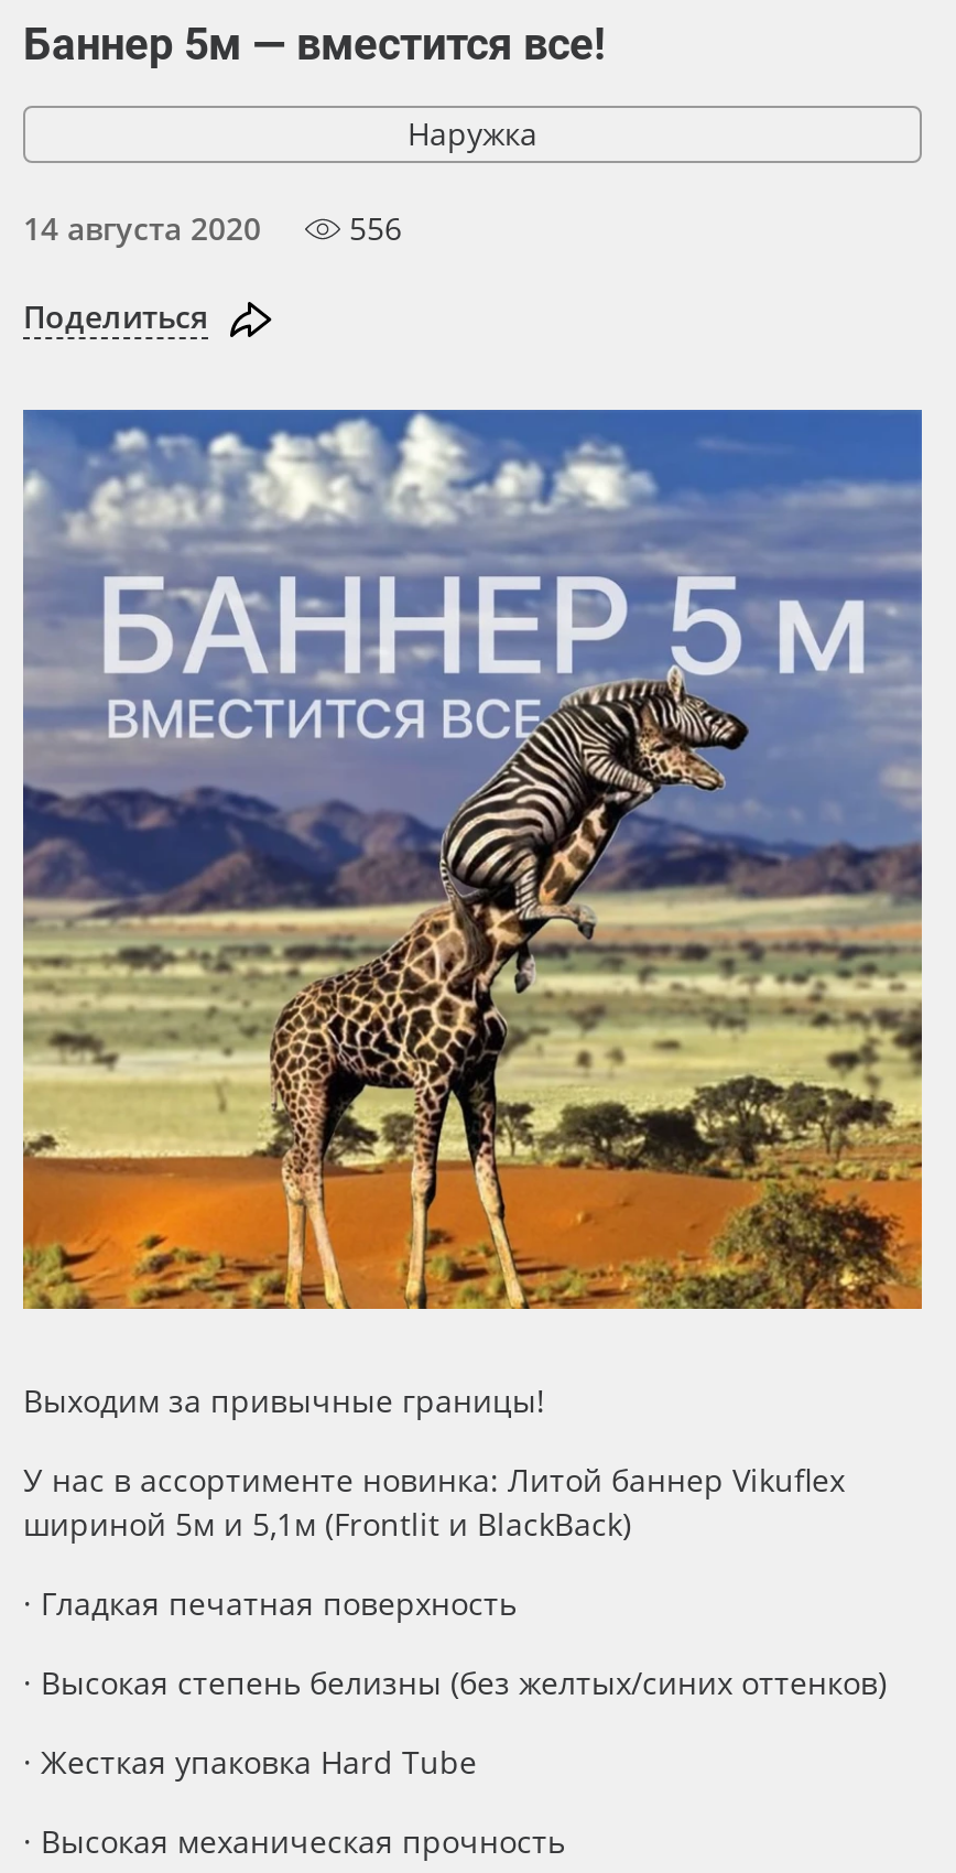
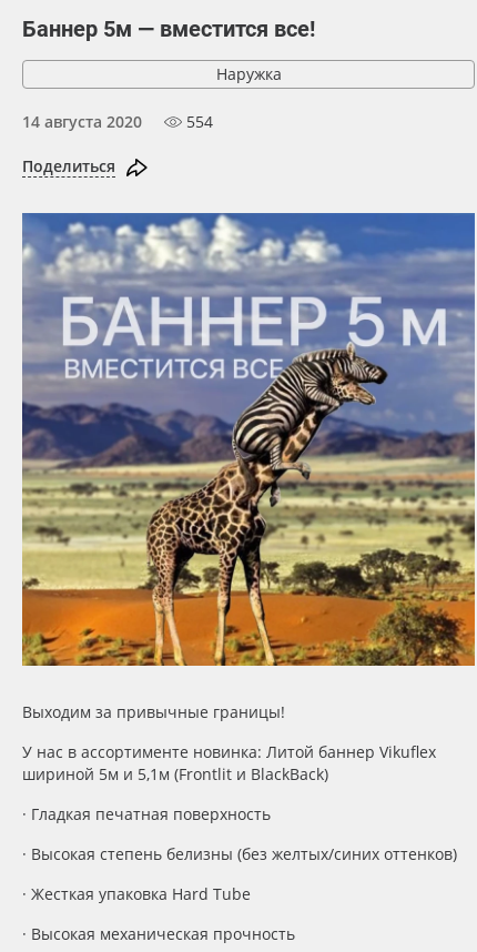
[349,207,402,249] 556 -> [186,111,213,132] 554

